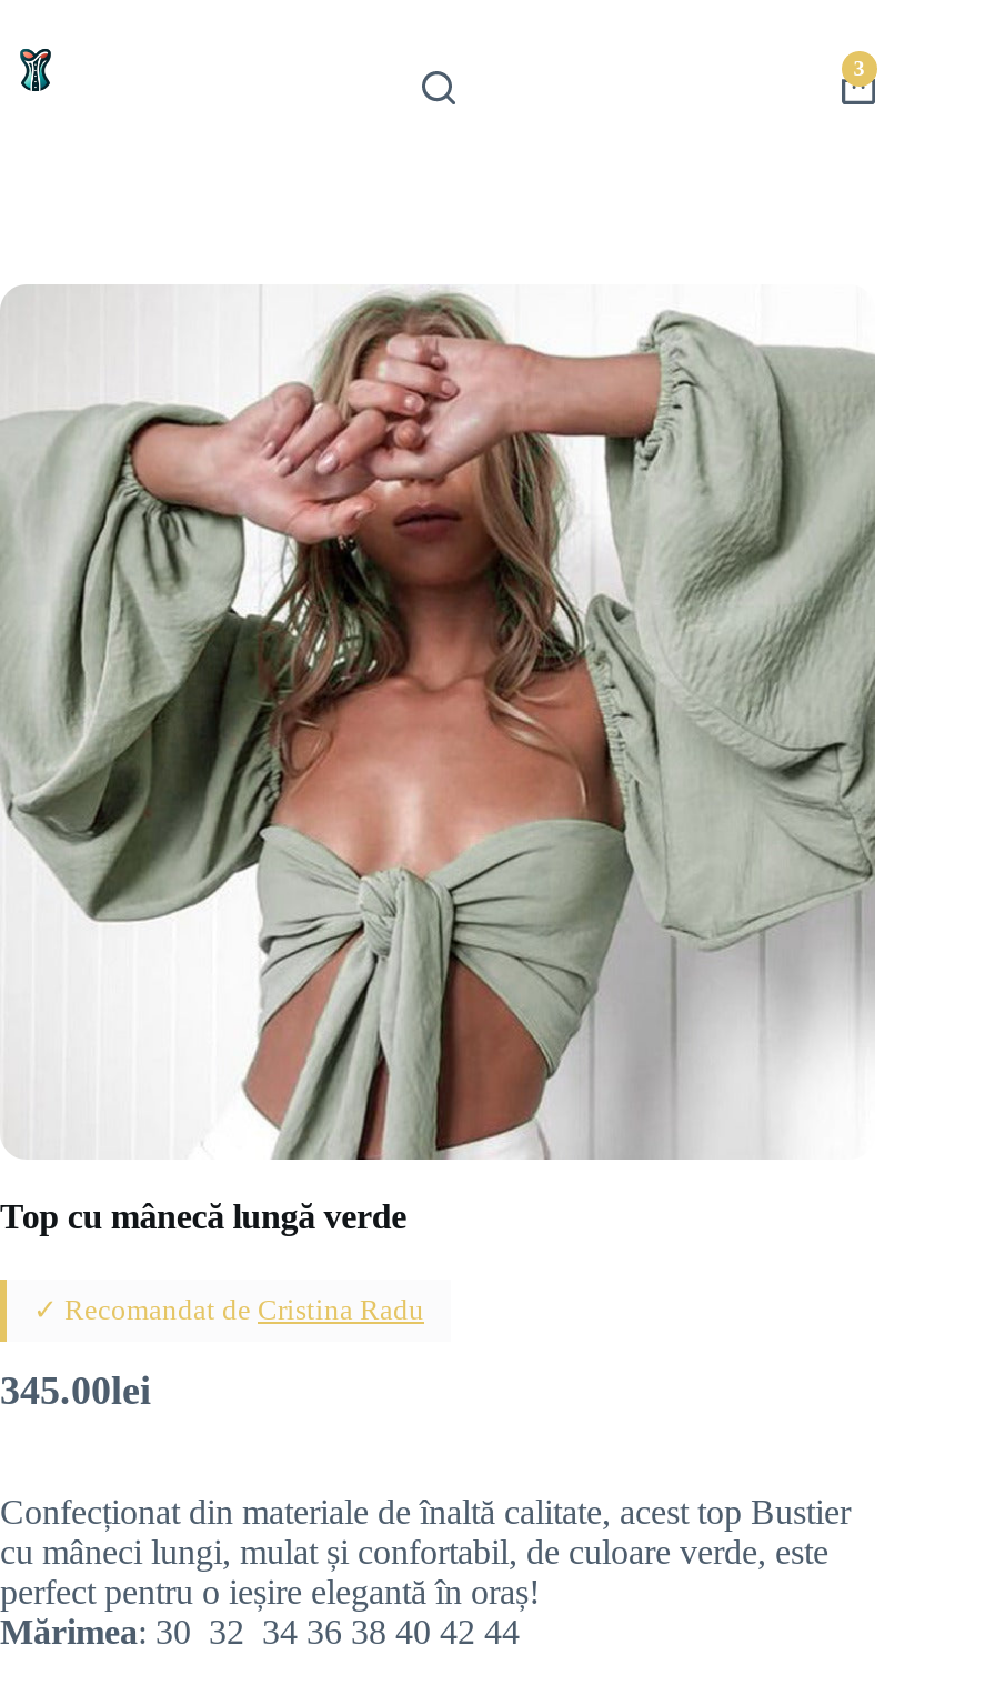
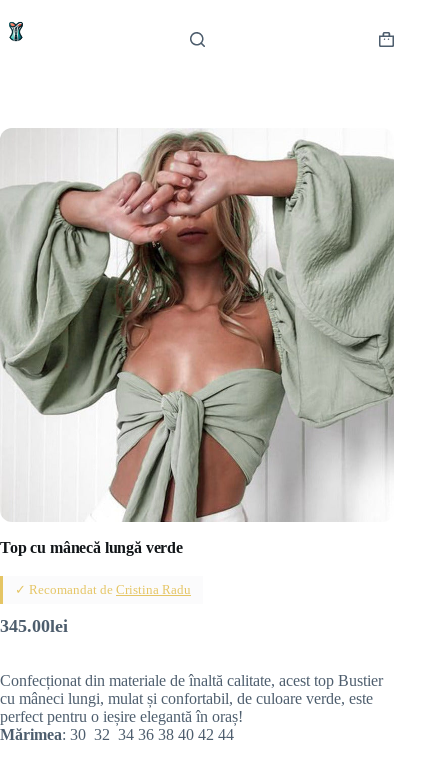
[853,56,864,80] 3 -> none

